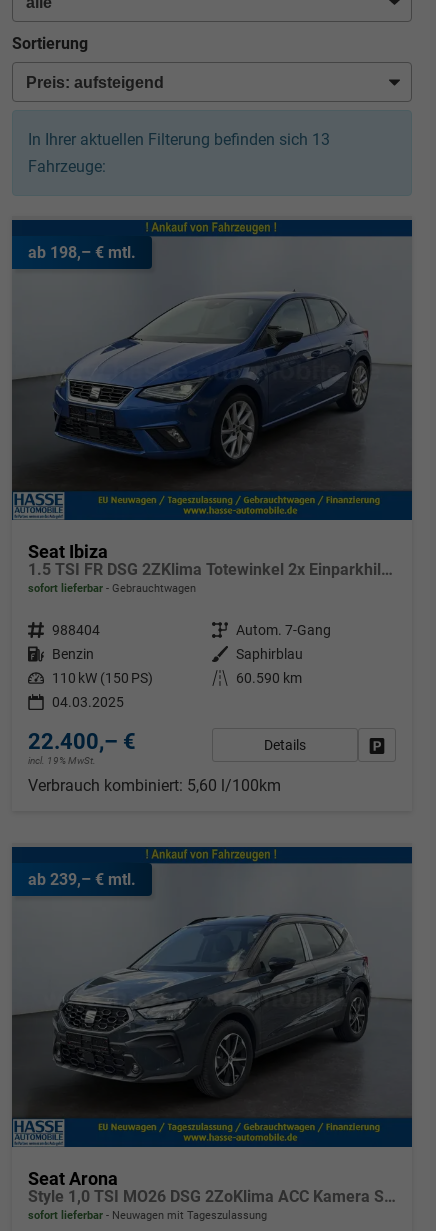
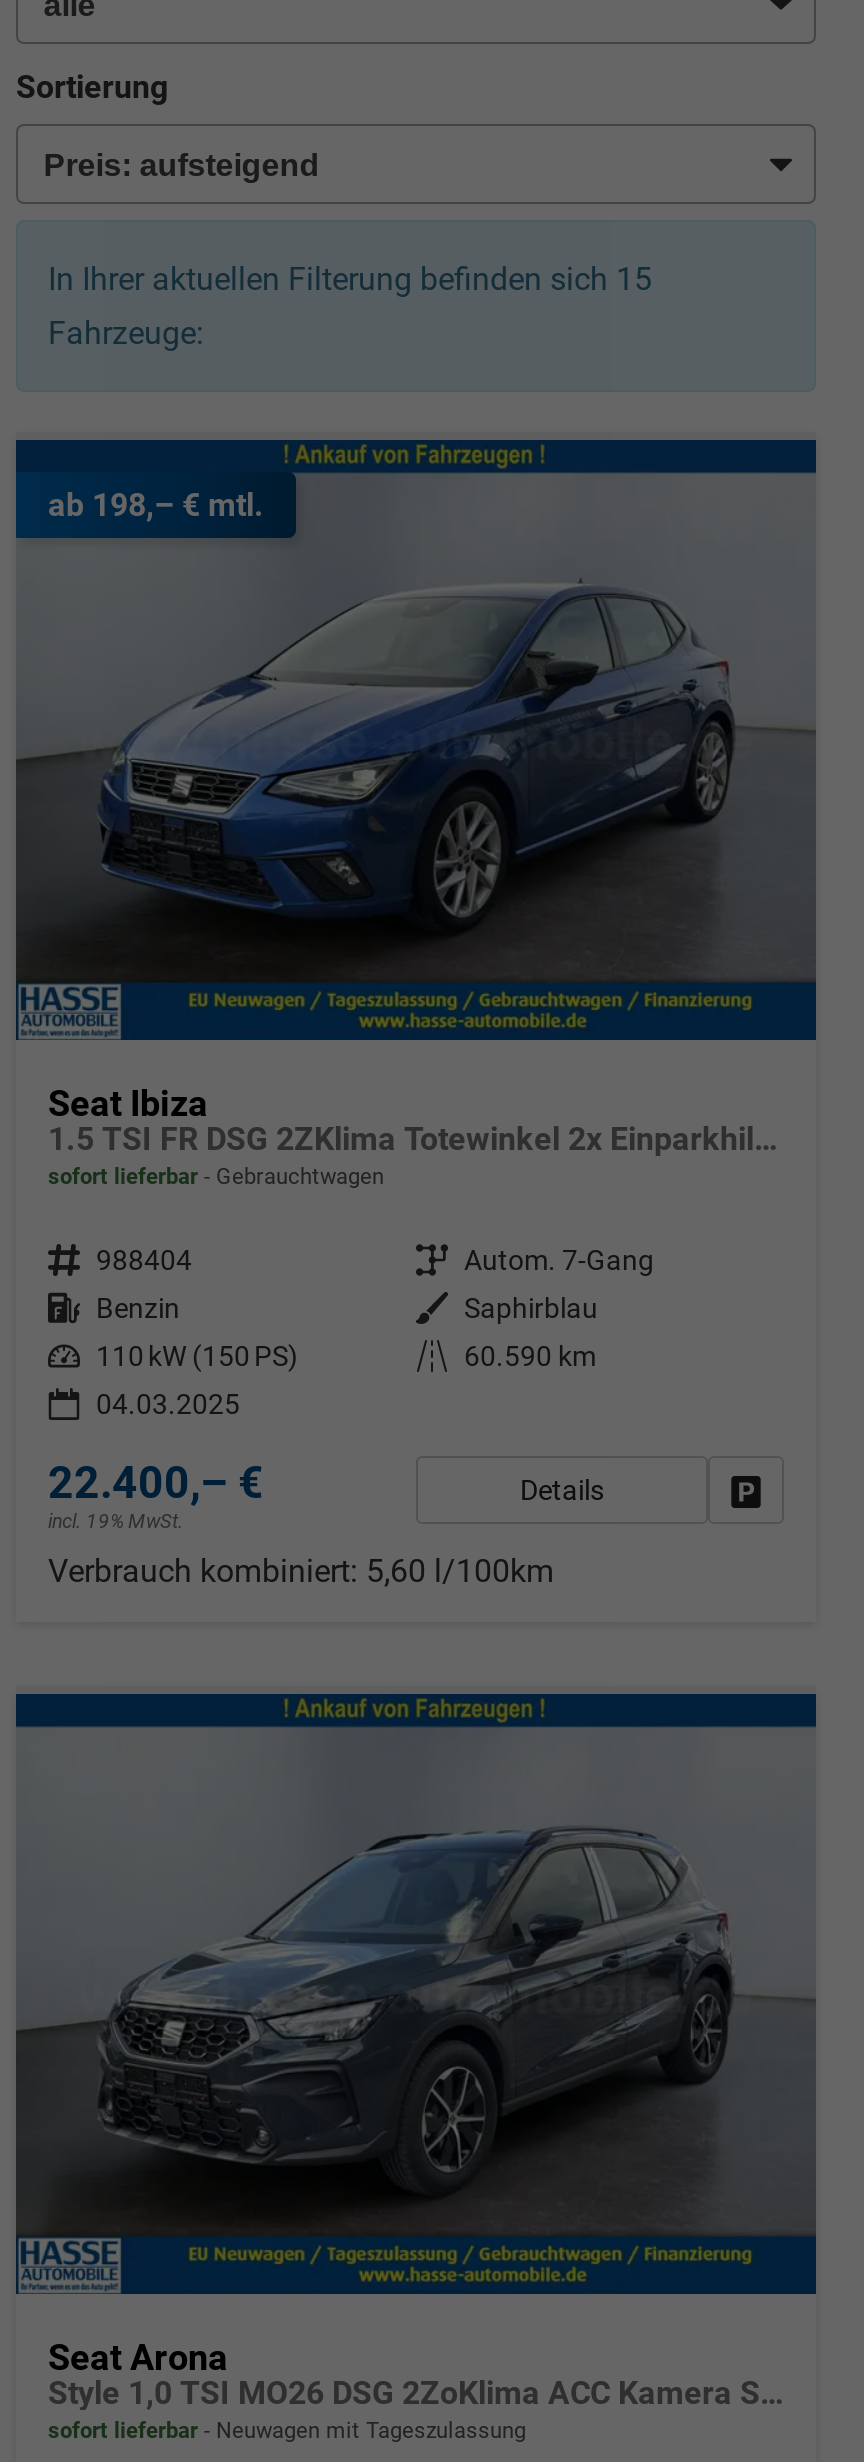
[28,130,330,149] In Ihrer aktuellen Filterung befinden sich 13 -> [48,259,652,297] In Ihrer aktuellen Filterung befinden sich 15
[28,870,136,889] ab 239,– € mtl. -> none

